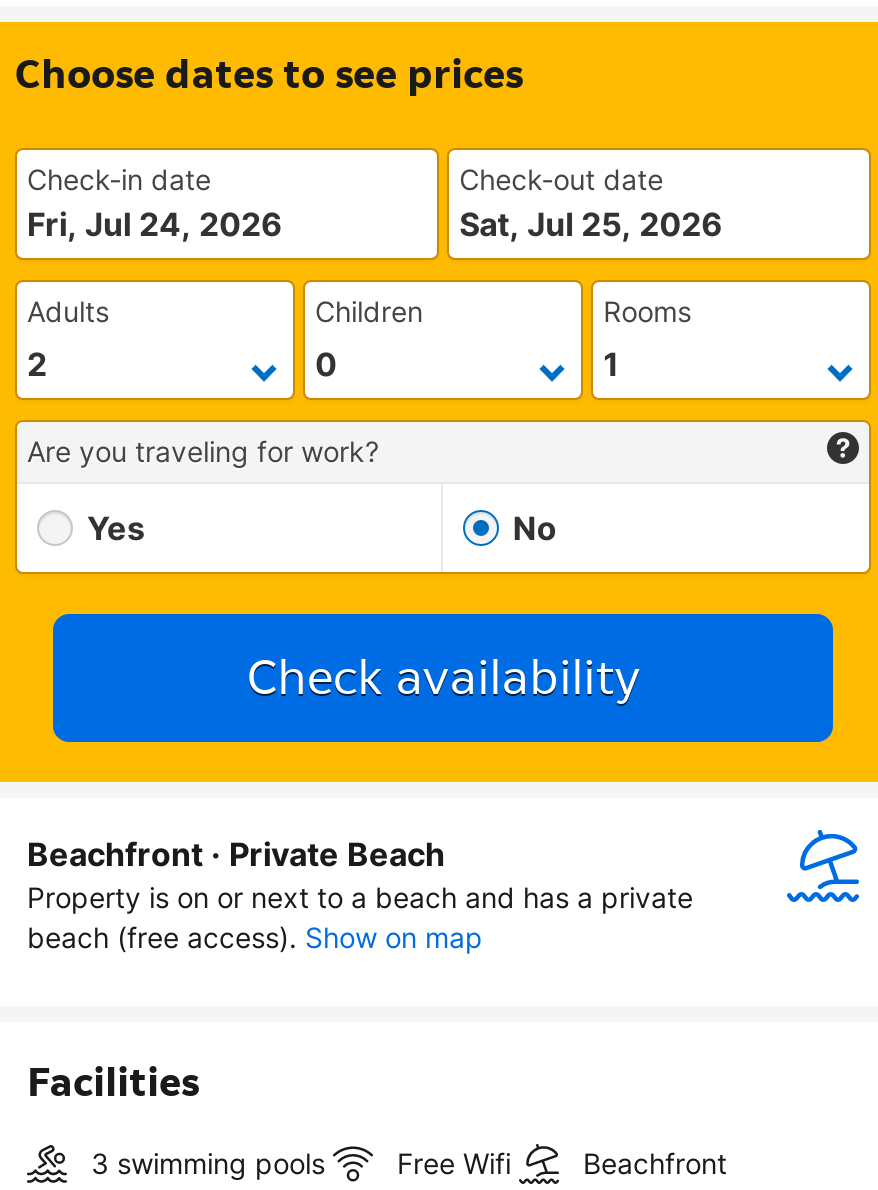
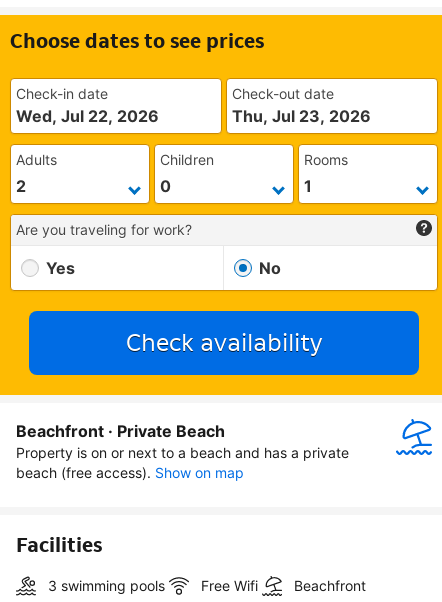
[27,204,283,244] Fri, Jul 24, 2026 -> [16,106,159,126] Wed, Jul 22, 2026
[459,204,723,244] Sat, Jul 25, 2026 -> [232,106,371,126] Thu, Jul 23, 2026

